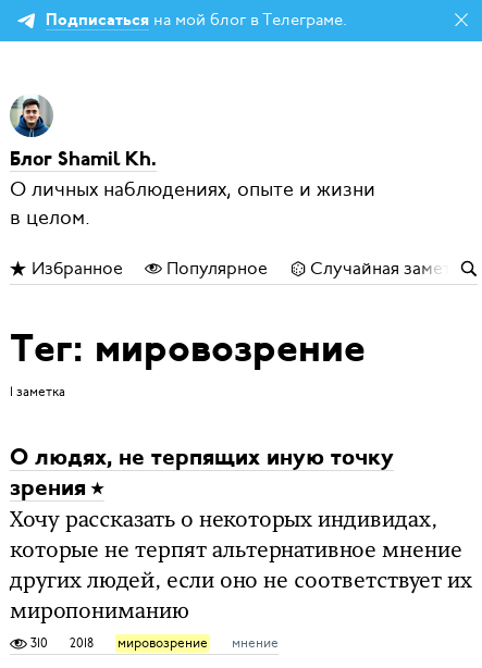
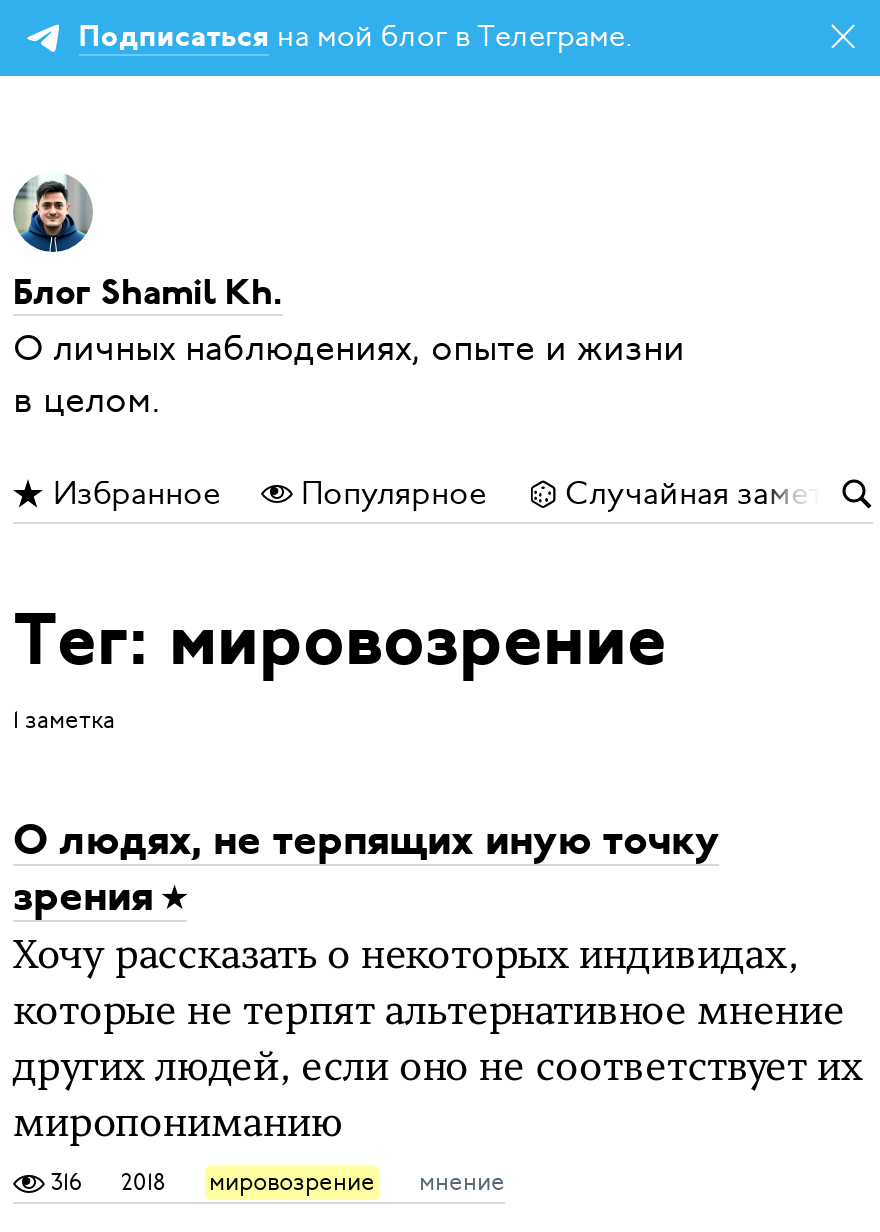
[27,634,279,651] 310 2018 мировозрение мнение -> [45,1165,505,1197] 316 2018 мировозрение мнение

